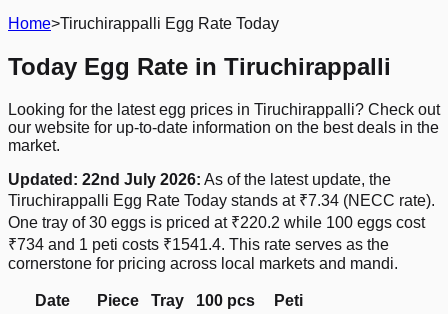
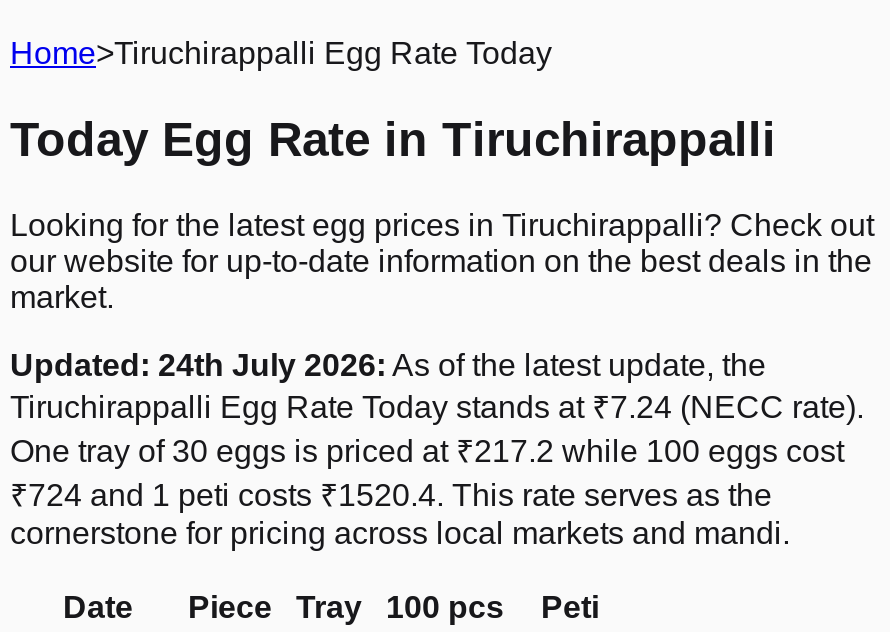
[8,171,391,188] Updated: 22nd July 2026: As of the latest update, the -> [10,347,766,381] Updated: 24th July 2026: As of the latest update, the
[8,192,435,209] Tiruchirappalli Egg Rate Today stands at ₹7.34 (NECC rate). -> [10,389,864,423] Tiruchirappalli Egg Rate Today stands at ₹7.24 (NECC rate).
[8,214,425,231] One tray of 30 eggs is priced at ₹220.2 while 100 eggs cost -> [10,433,844,467] One tray of 30 eggs is priced at ₹217.2 while 100 eggs cost
[8,236,389,253] ₹734 and 1 peti costs ₹1541.4. This rate serves as the -> [10,477,772,511] ₹724 and 1 peti costs ₹1520.4. This rate serves as the

